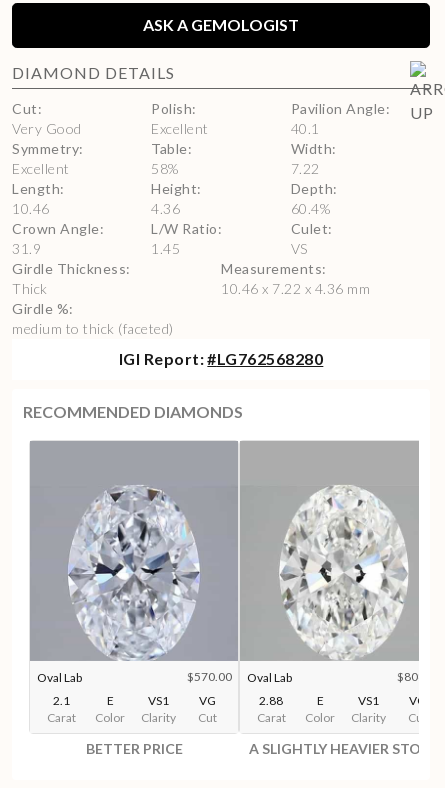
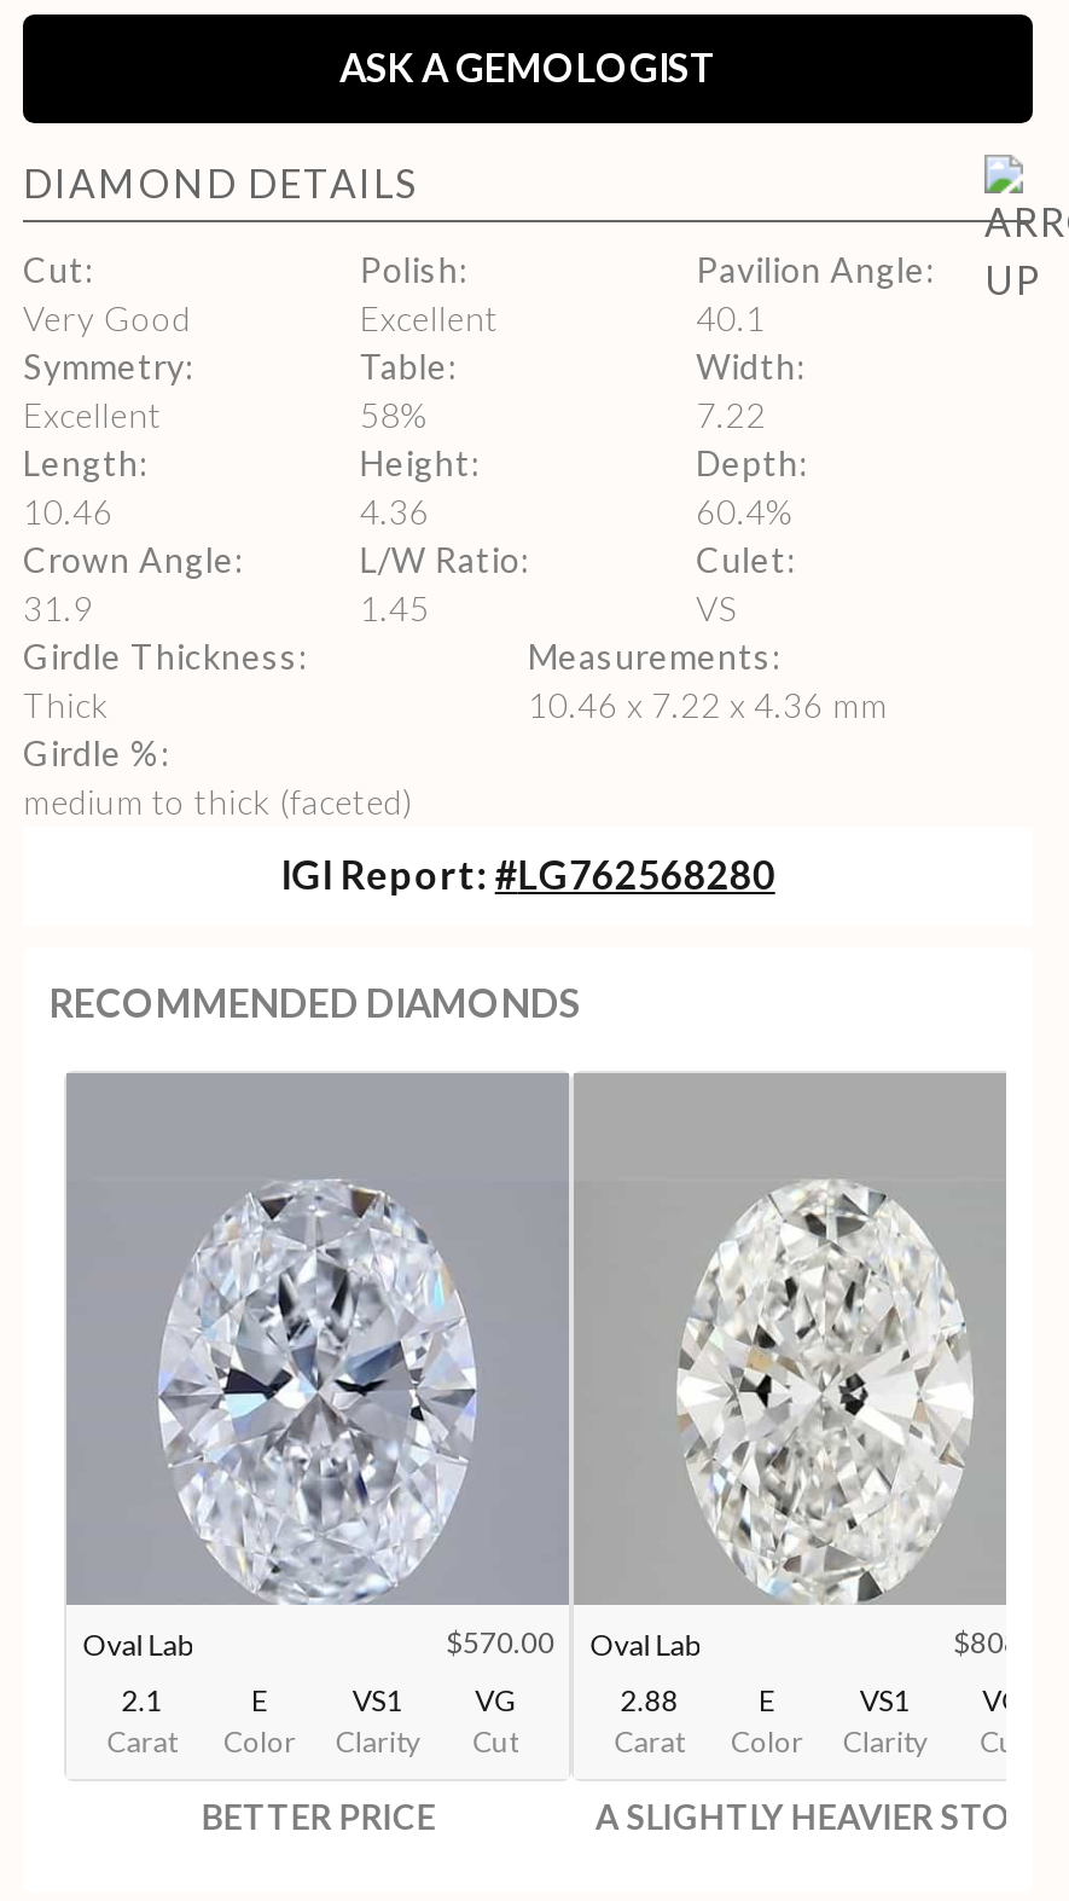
[279,490,409,661] [image] -> [670,1192,980,1602] [image]

